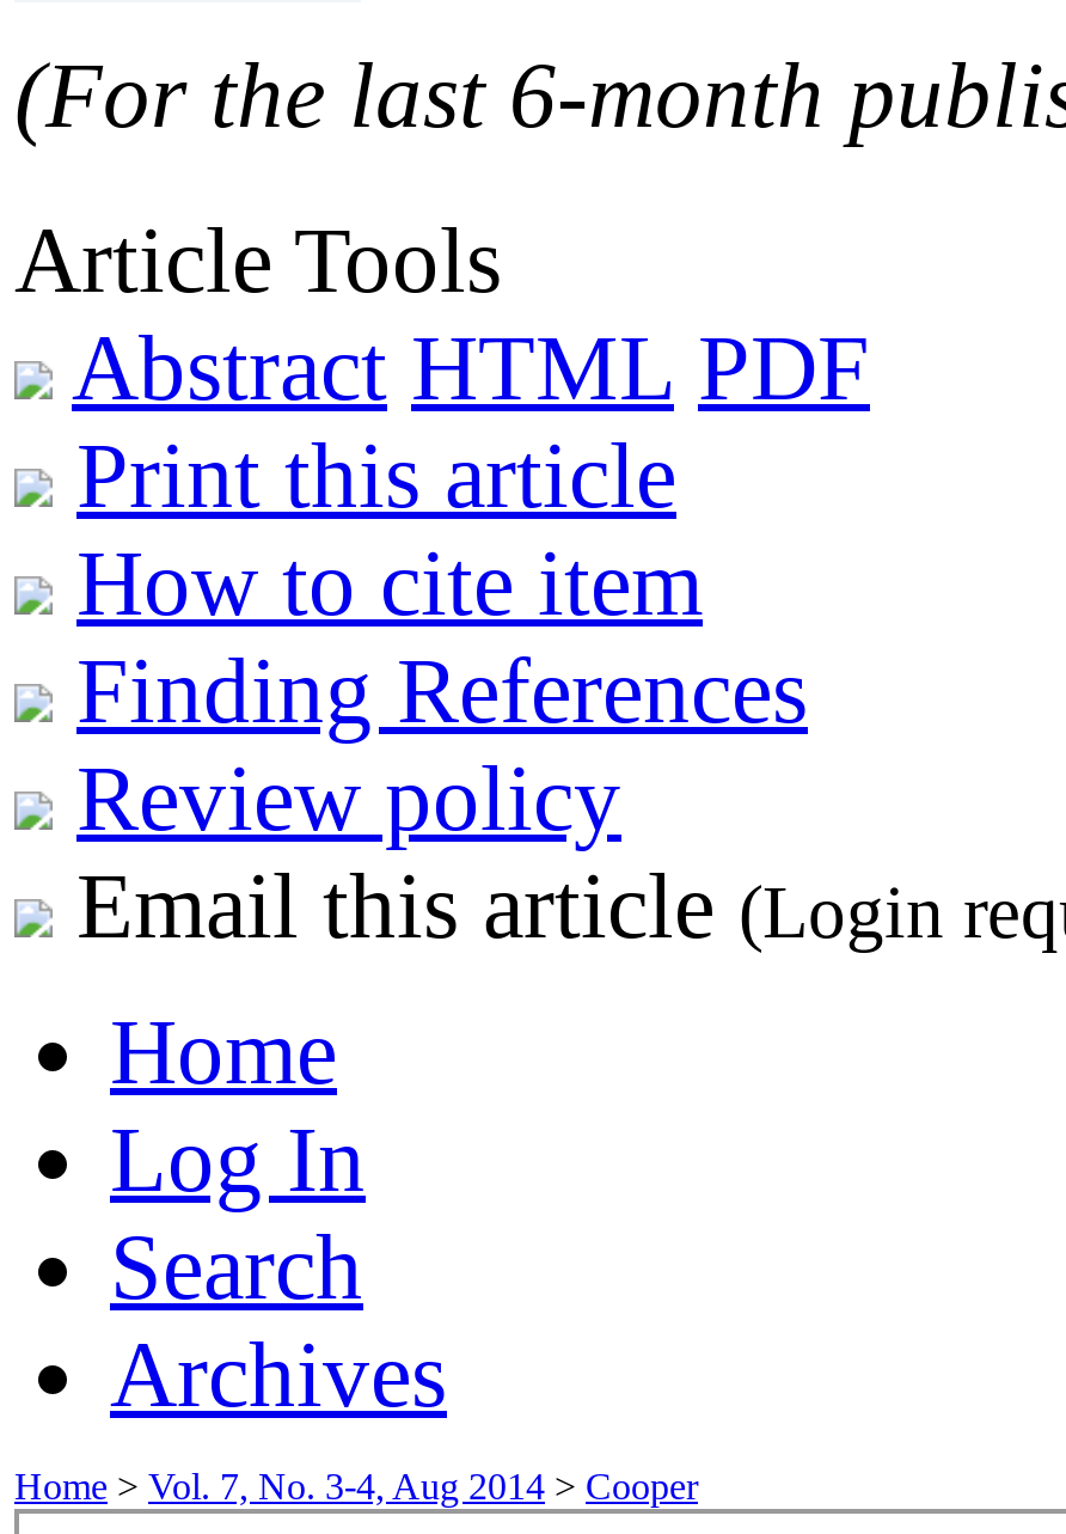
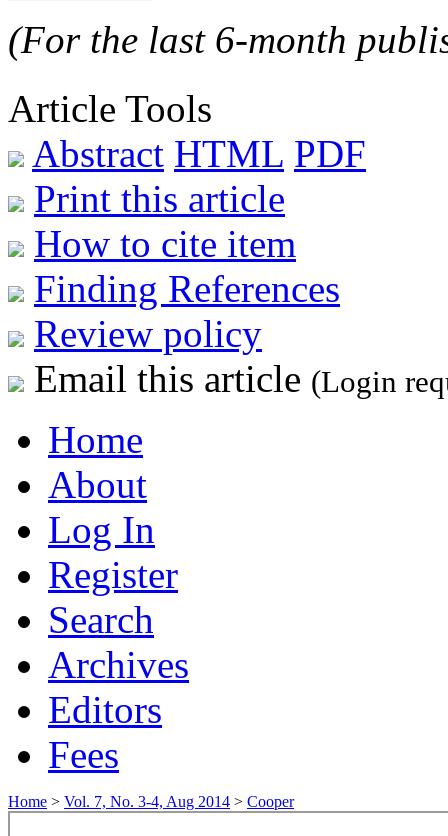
none -> [48,463,147,506] About
none -> [48,553,178,596] Register
none -> [48,688,162,776] Editors | Fees

